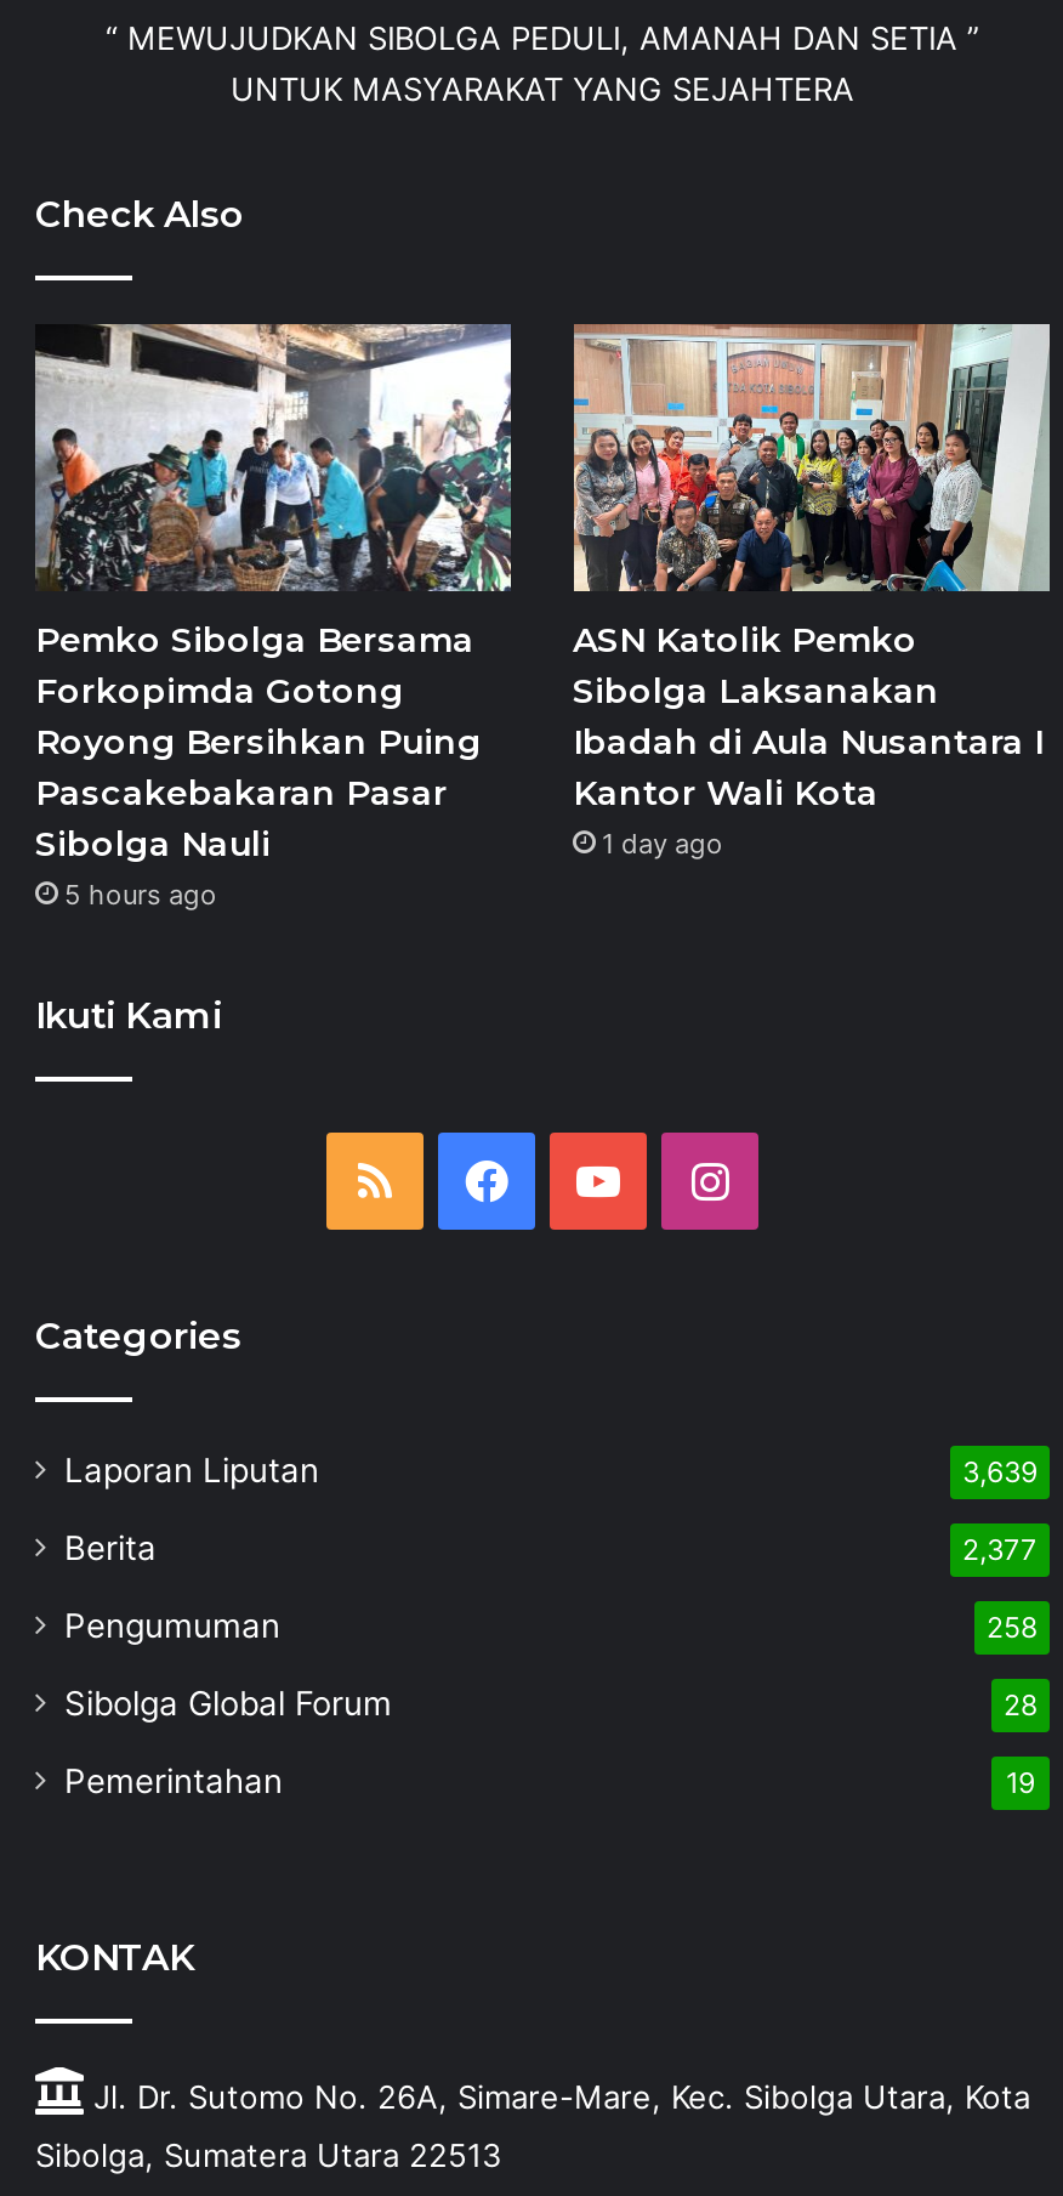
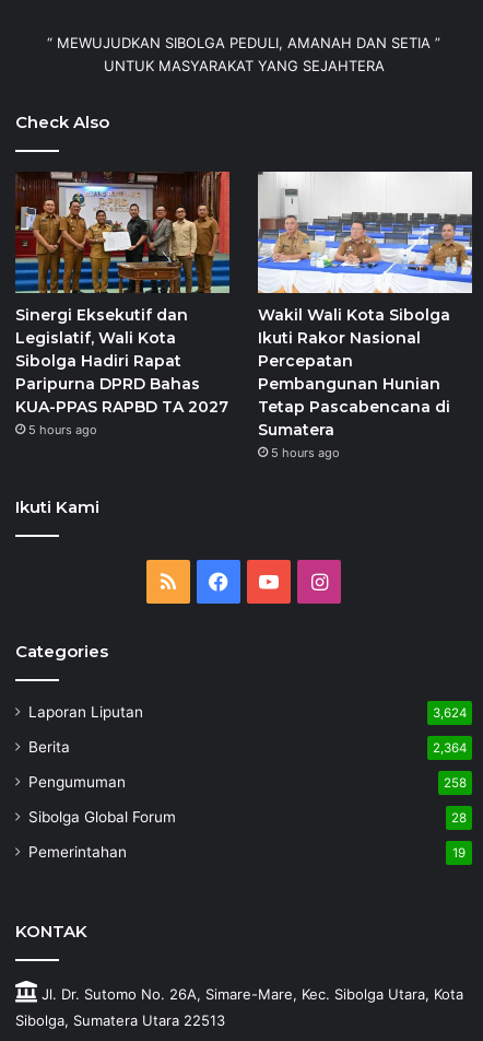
[33,320,513,866] [image] | Pemko Sibolga Bersama | Forkopimda Gotong | Royong Bersihkan Puing | Pascakebakaran Pasar | Sibolga Nauli -> [15,171,231,416] [image] | Sinergi Eksekutif dan | Legislatif, Wali Kota | Sibolga Hadiri Rapat | Paripurna DPRD Bahas | KUA-PPAS RAPBD TA 2027
[572,323,1052,860] [image] | ASN Katolik Pemko | Sibolga Laksanakan | Ibadah di Aula Nusantara I | Kantor Wali Kota | 1 day ago -> [257,171,473,460] [image] | Wakil Wali Kota Sibolga | Ikuti Rakor Nasional | Percepatan | Pembangunan Hunian | Tetap Pascabencana di | Sumatera | 5 hours ago
[962,1456,1038,1490] 3,639 -> [433,705,467,720] 3,624
[962,1534,1038,1568] 2,377 -> [433,740,467,755] 2,364

